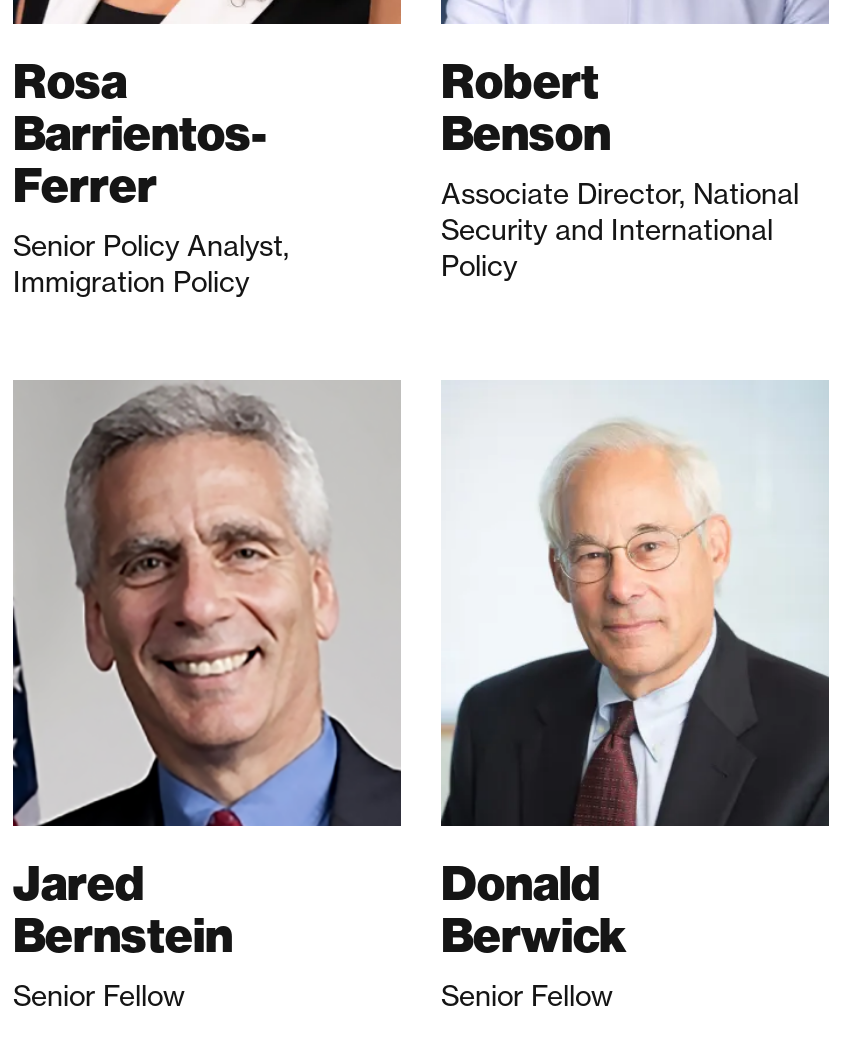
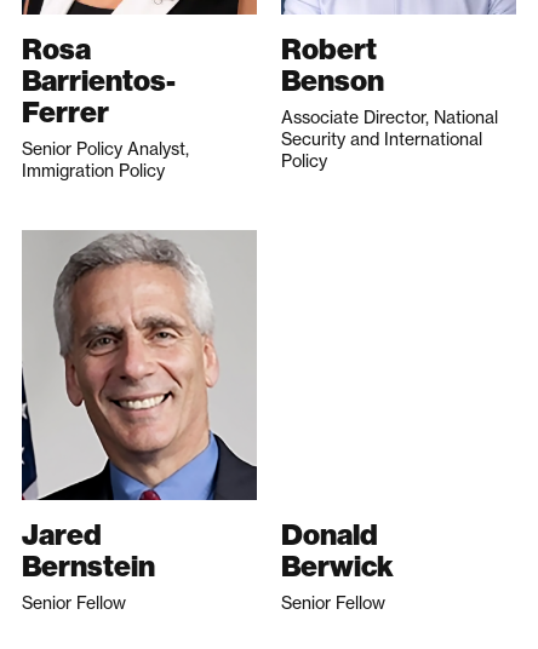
[439,380,831,828] [image] -> none

